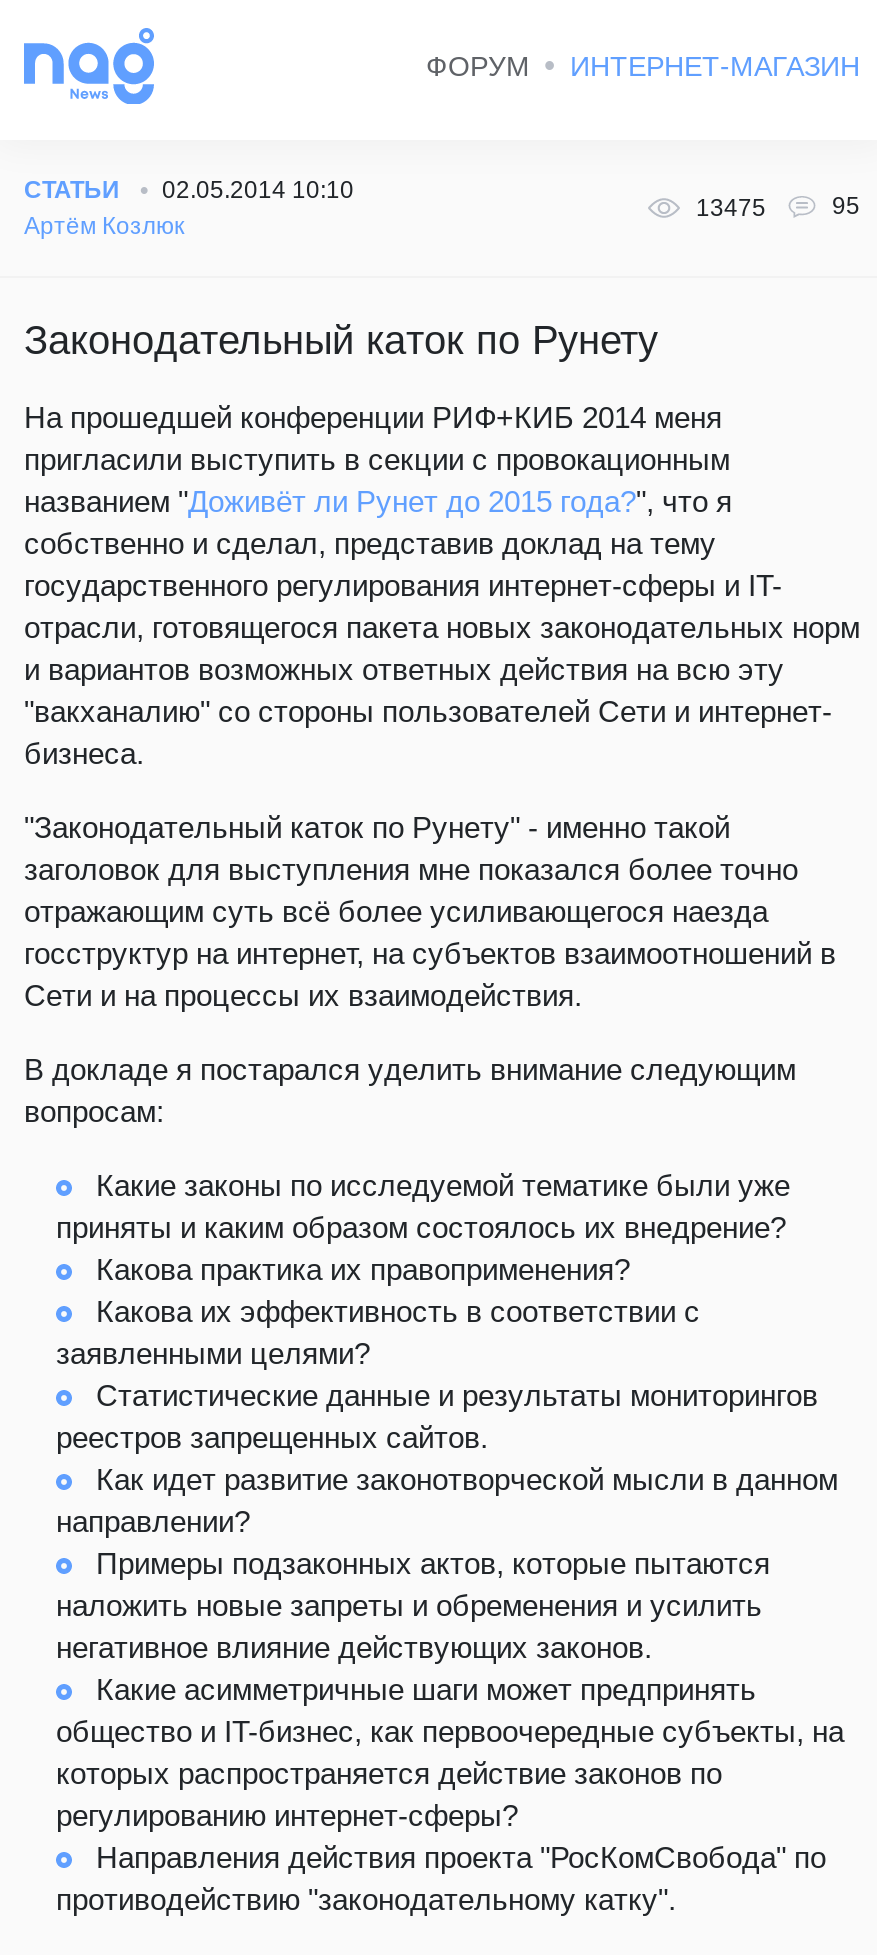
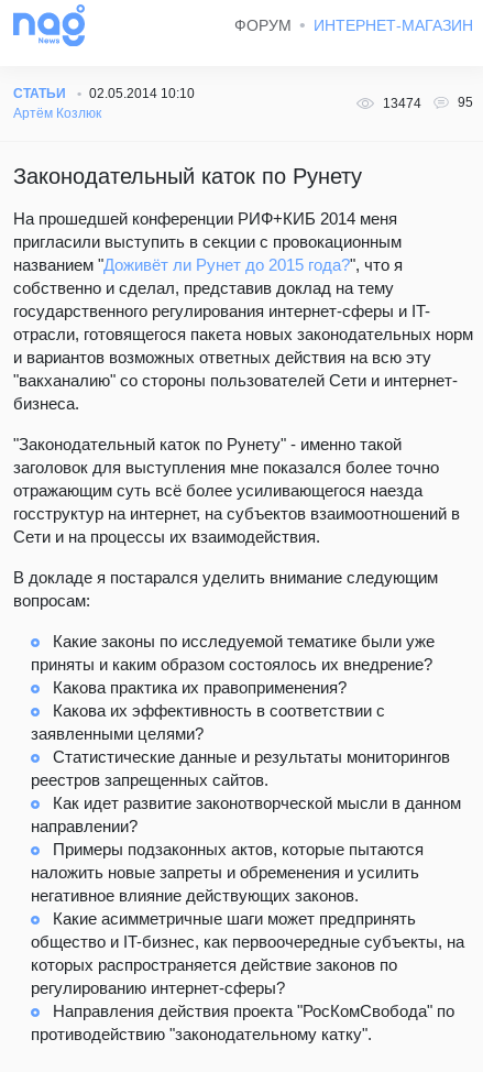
[696,193,766,221] 13475 -> [383,95,421,111] 13474

